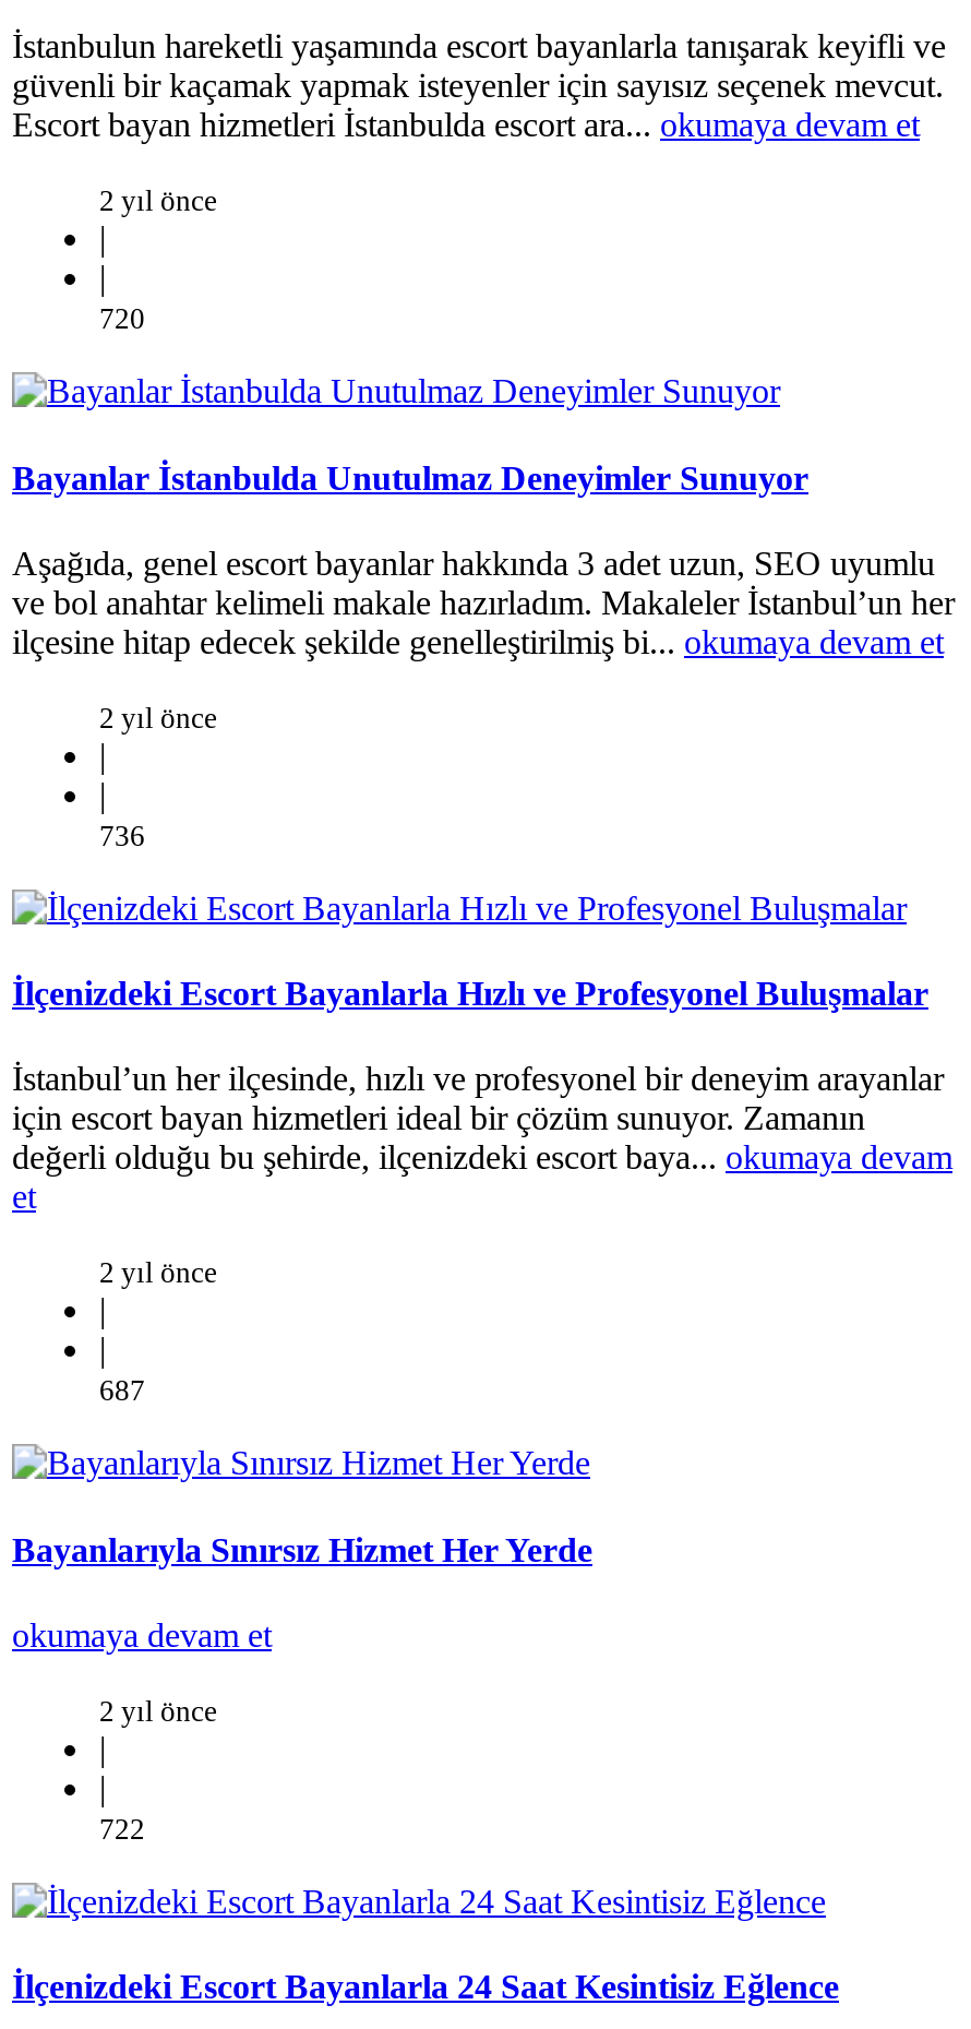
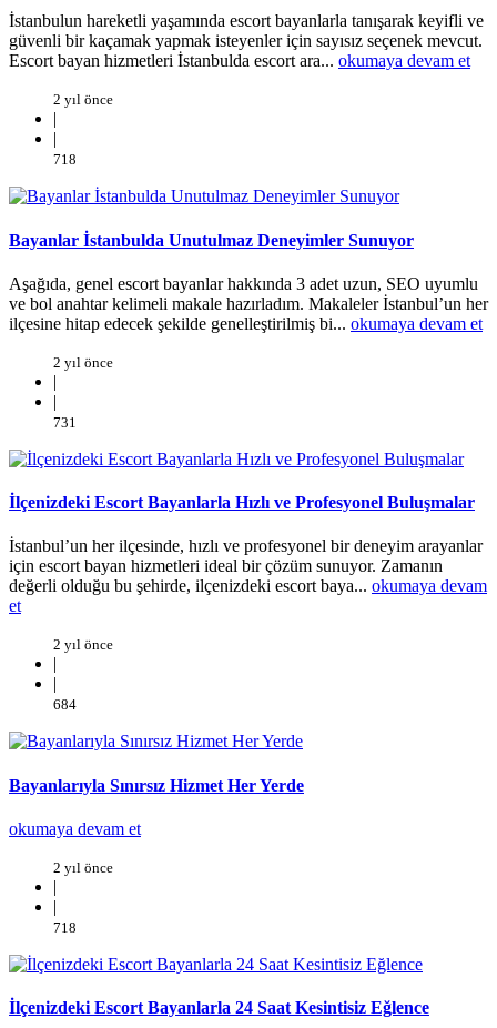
[99,303,145,336] 720 -> [53,151,77,168] 718
[99,819,145,852] 736 -> [53,414,77,431] 731
[99,1375,145,1408] 687 -> [53,697,77,713] 684
[99,1813,145,1845] 722 -> [53,919,77,936] 718

